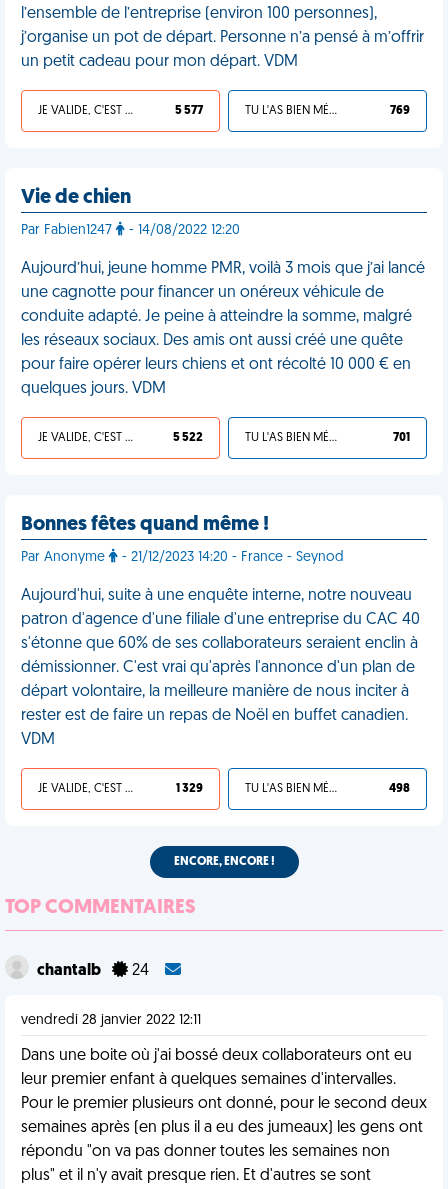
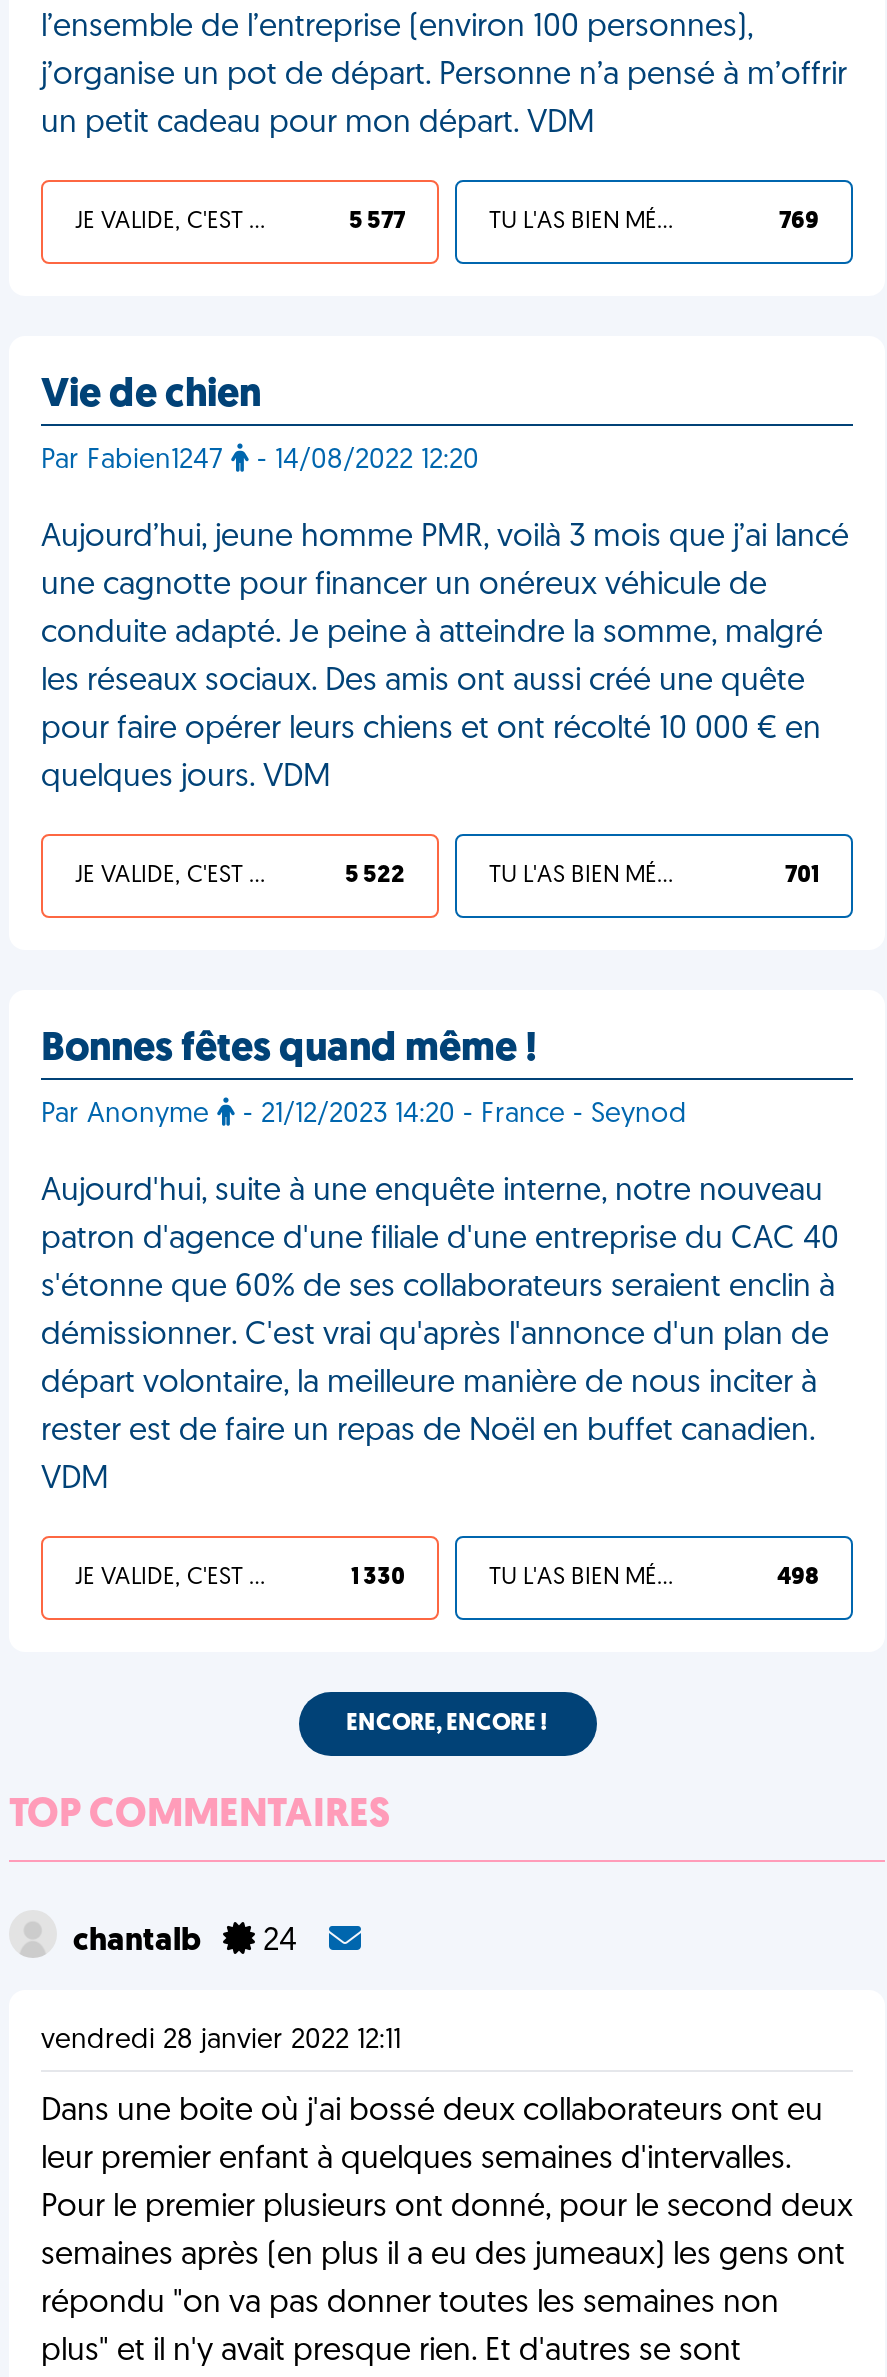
[176,783,203,795] 1 329 -> [351,1566,405,1590] 1 330

